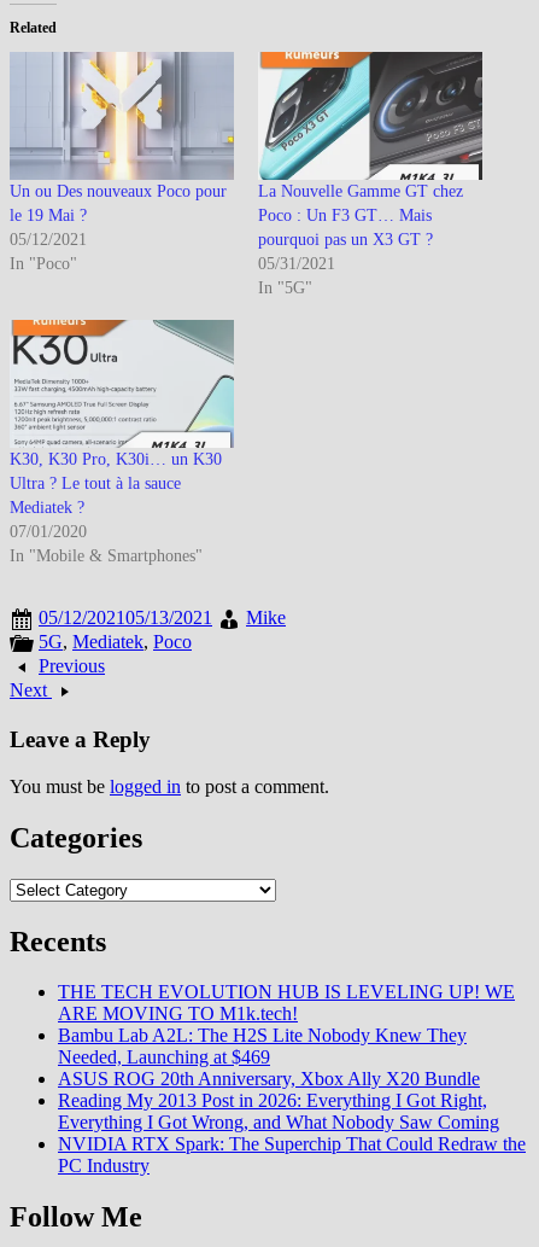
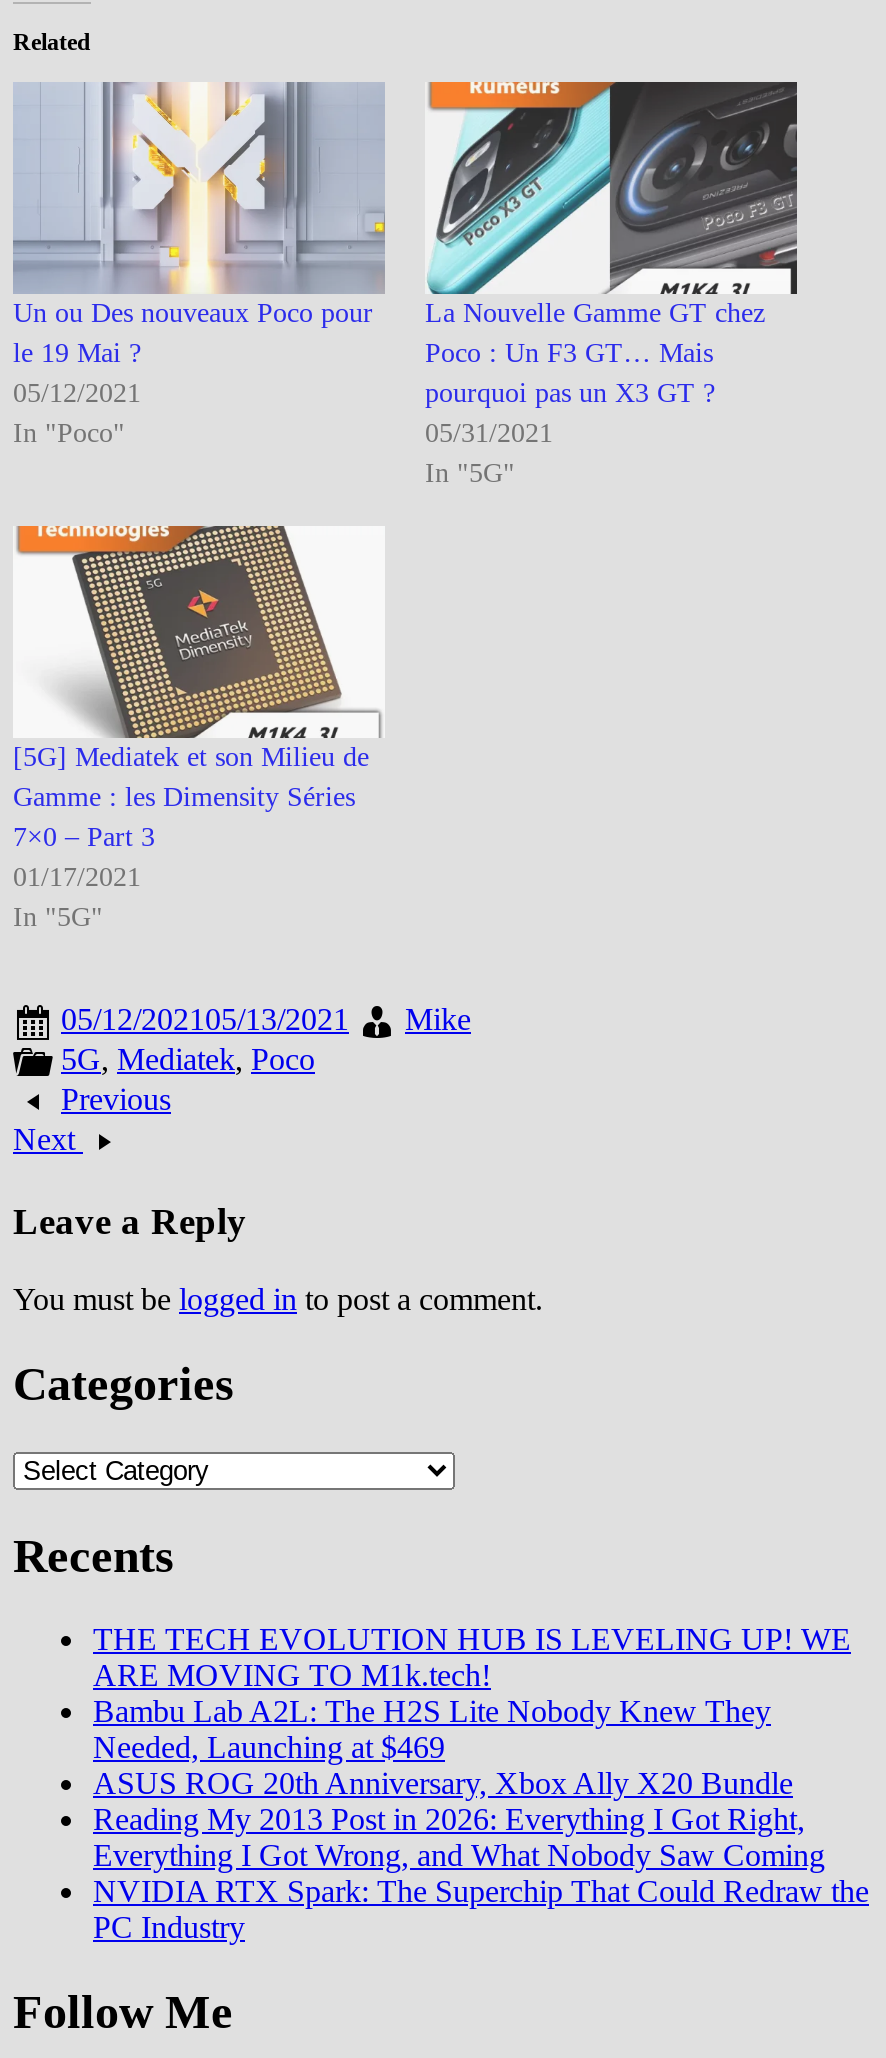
[10,319,235,565] [image] | K30, K30 Pro, K30i… un K30 | Ultra ? Le tout à la sauce | Mediatek ? | 07/01/2020 | In "Mobile & Smartphones" -> [13,524,385,933] [image] | [5G] Mediatek et son Milieu de | Gamme : les Dimensity Séries | 7×0 – Part 3 | 01/17/2021 | In "5G"

